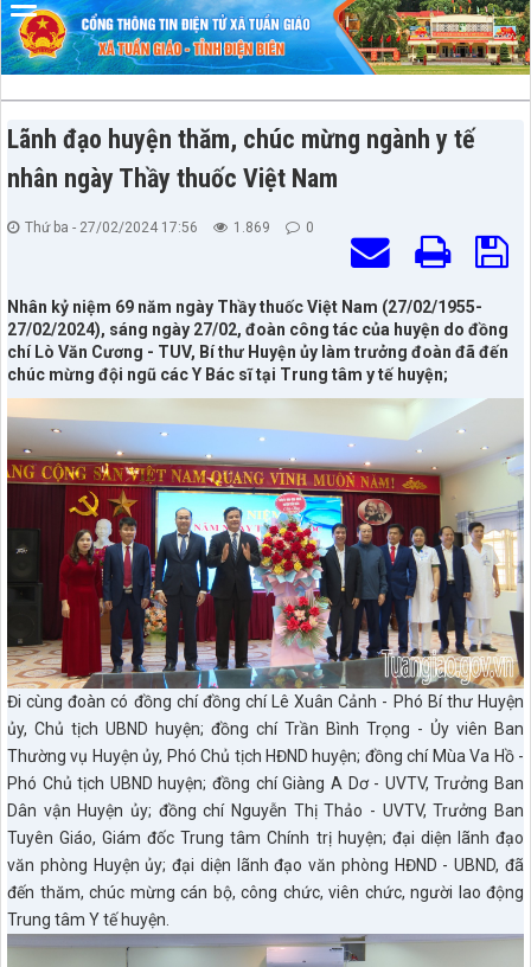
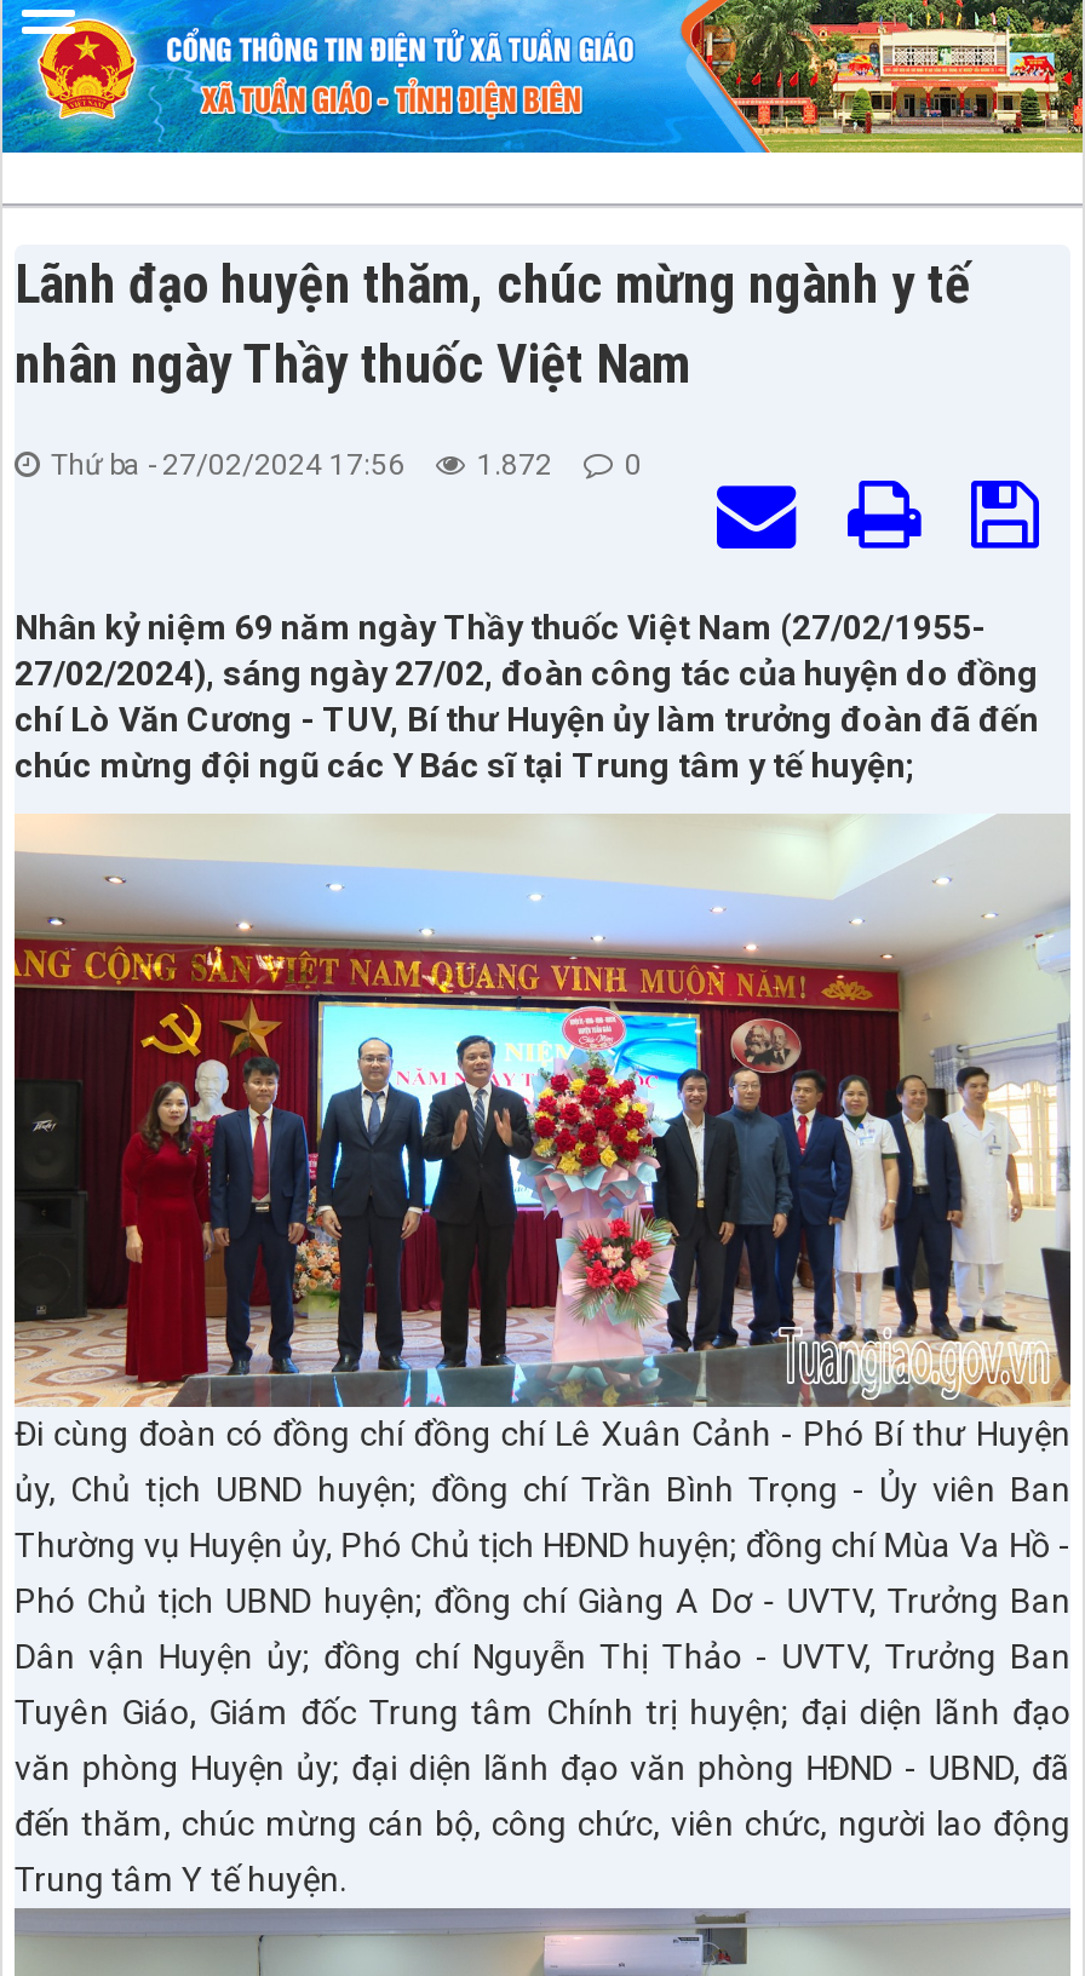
[233,219,270,235] 1.869 -> [477,447,552,481] 1.872

